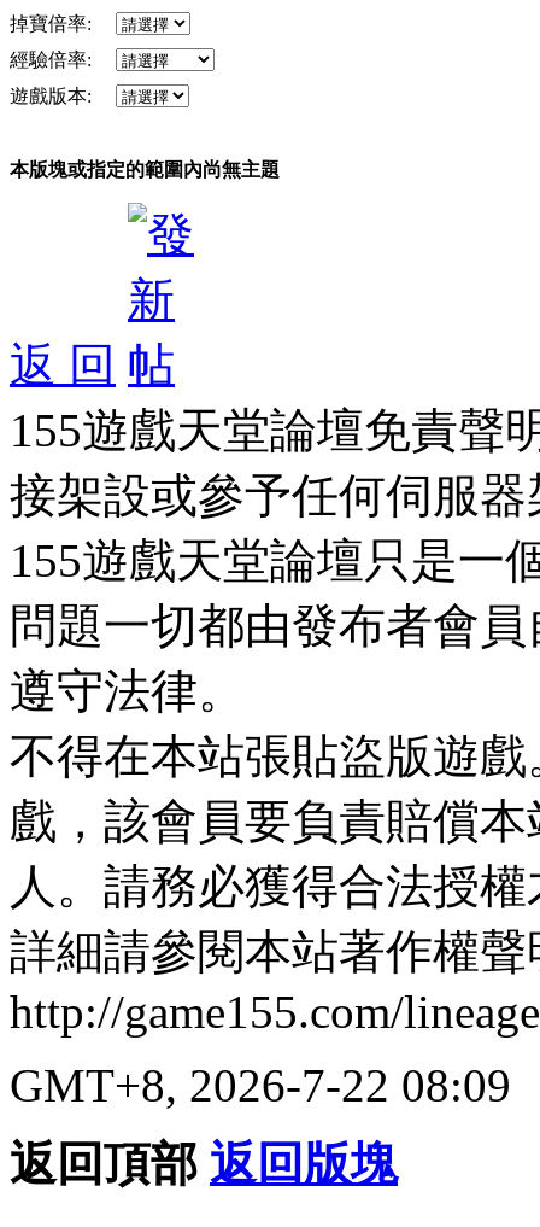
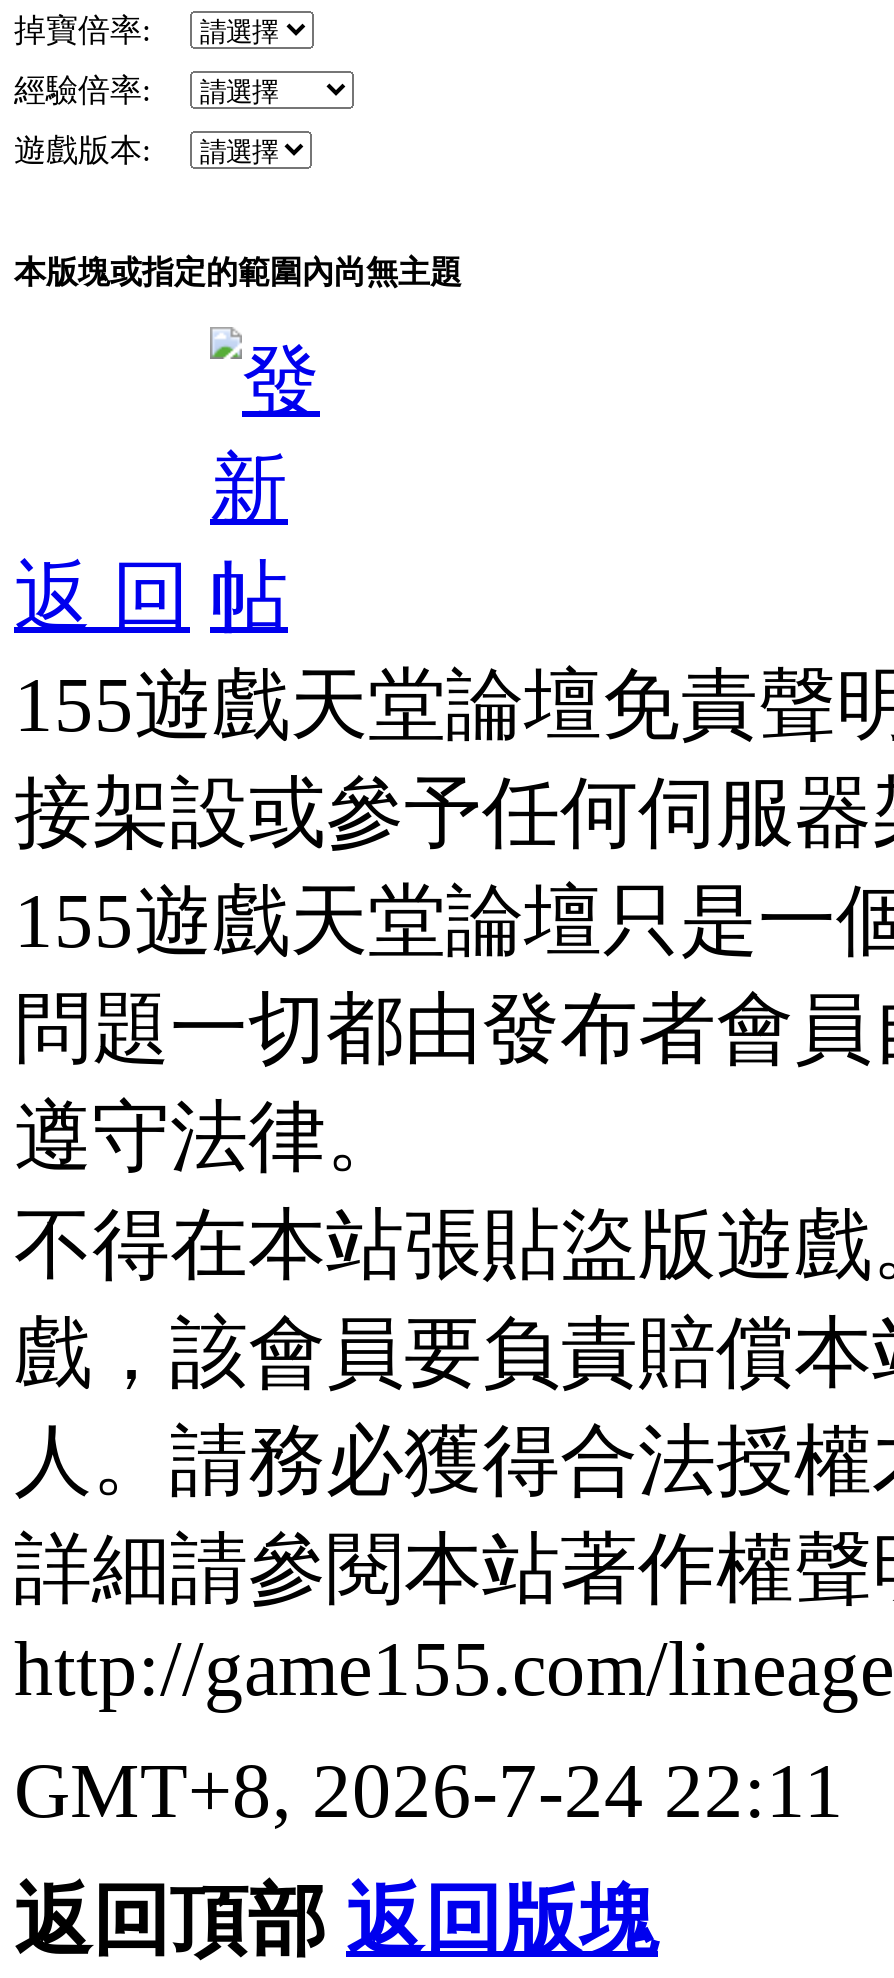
[10,1059,511,1111] GMT+8, 2026-7-22 08:09 -> [14,1746,844,1832] GMT+8, 2026-7-24 22:11

